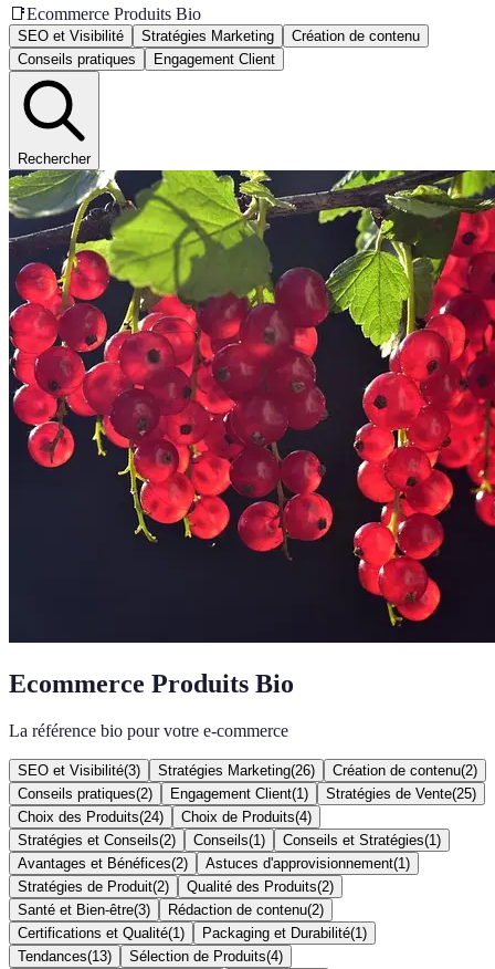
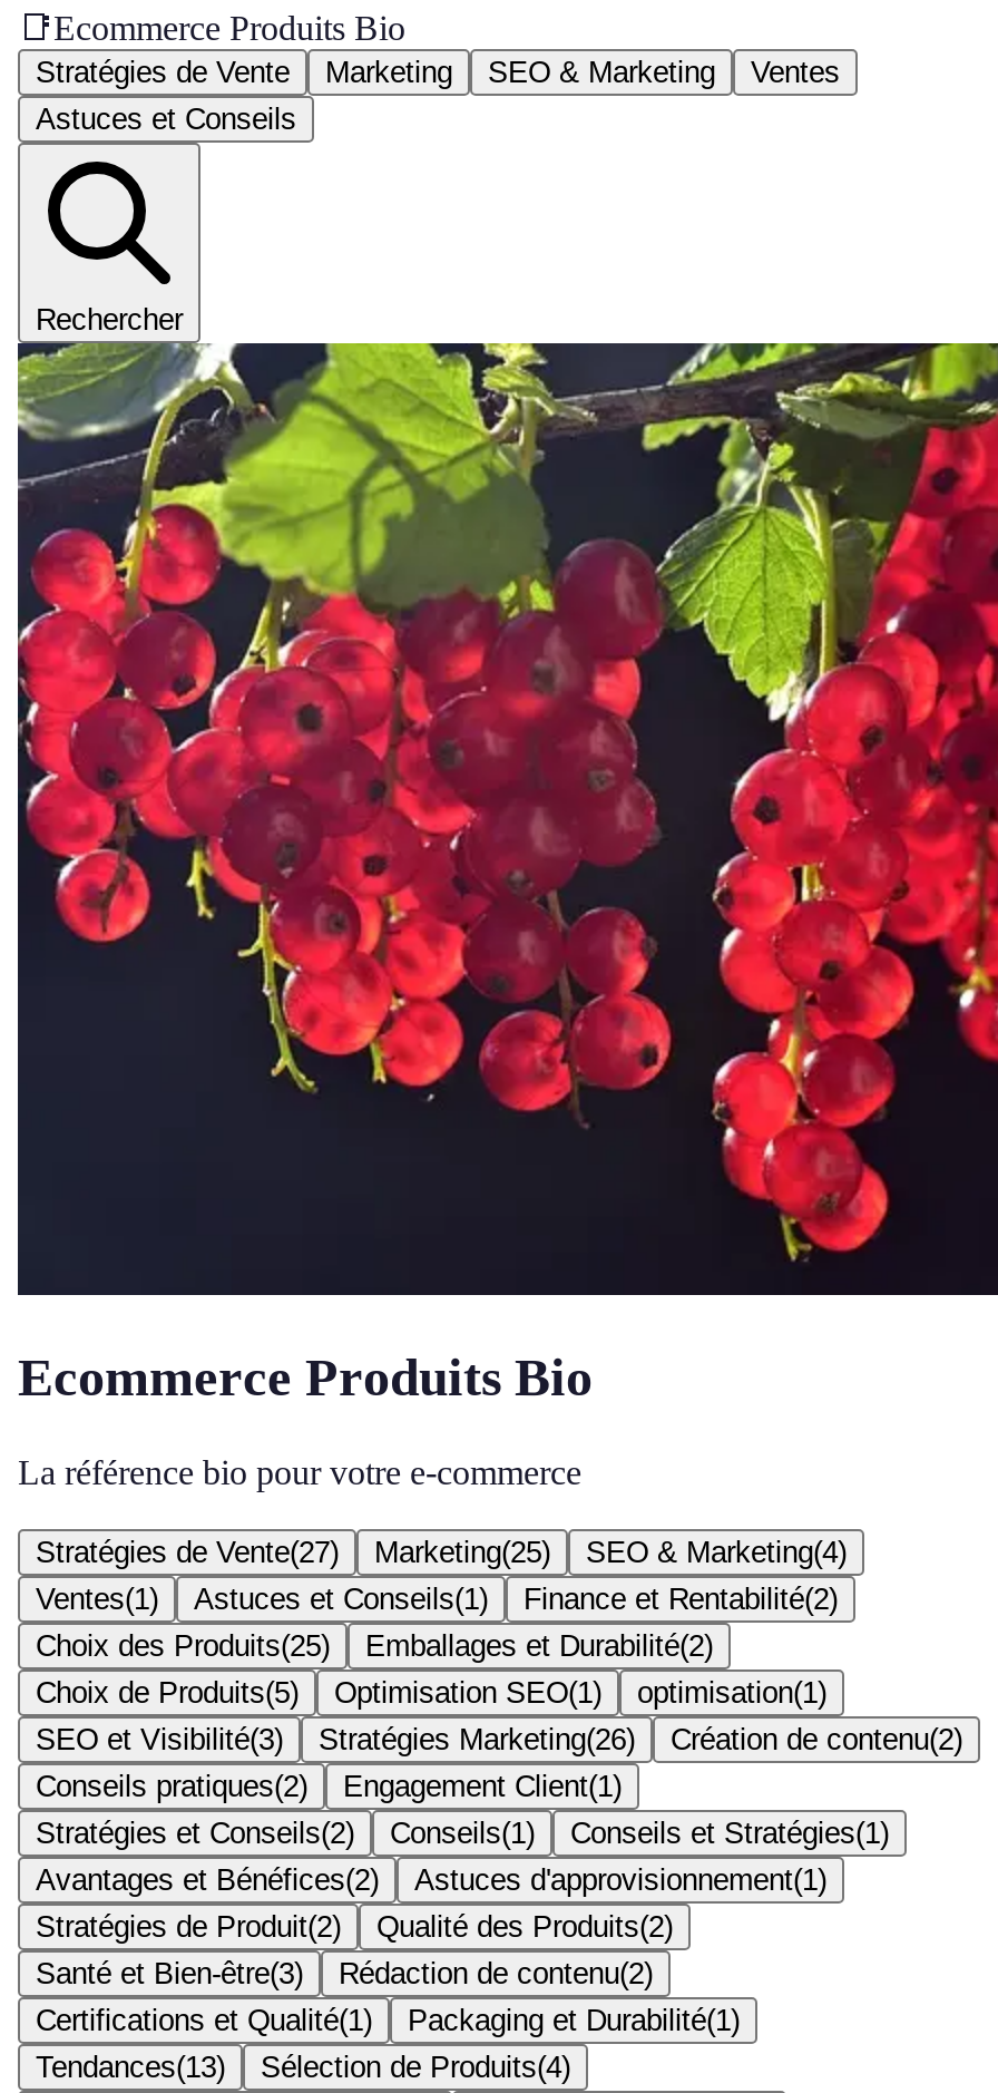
[18,28,420,67] SEO et Visibilité | Stratégies Marketing | Création de contenu | Conseils pratiques | Engagement Client -> [36,56,840,136] Stratégies de Vente | Marketing | SEO & Marketing | Ventes | Astuces et Conseils
none -> [36,1535,847,1709] Stratégies de Vente(27) | Marketing(25) | SEO & Marketing(4) | Ventes(1) | Astuces et Conseils(1) | Finance et Rentabilité(2) | Choix des Produits(25) | Emballages et Durabilité(2) | Choix de Produits(5) | Optimisation SEO(1) | optimisation(1)
moved [18,762,477,802] -> [36,1723,962,1803]: SEO et Visibilité(3) | Stratégies Marketing(26) | Création de contenu(2) | Conseils pratiques(2) | Engagement Client(1)
[18,785,476,825] Stratégies de Vente(25) | Choix des Produits(24) | Choix de Produits(4) -> none

